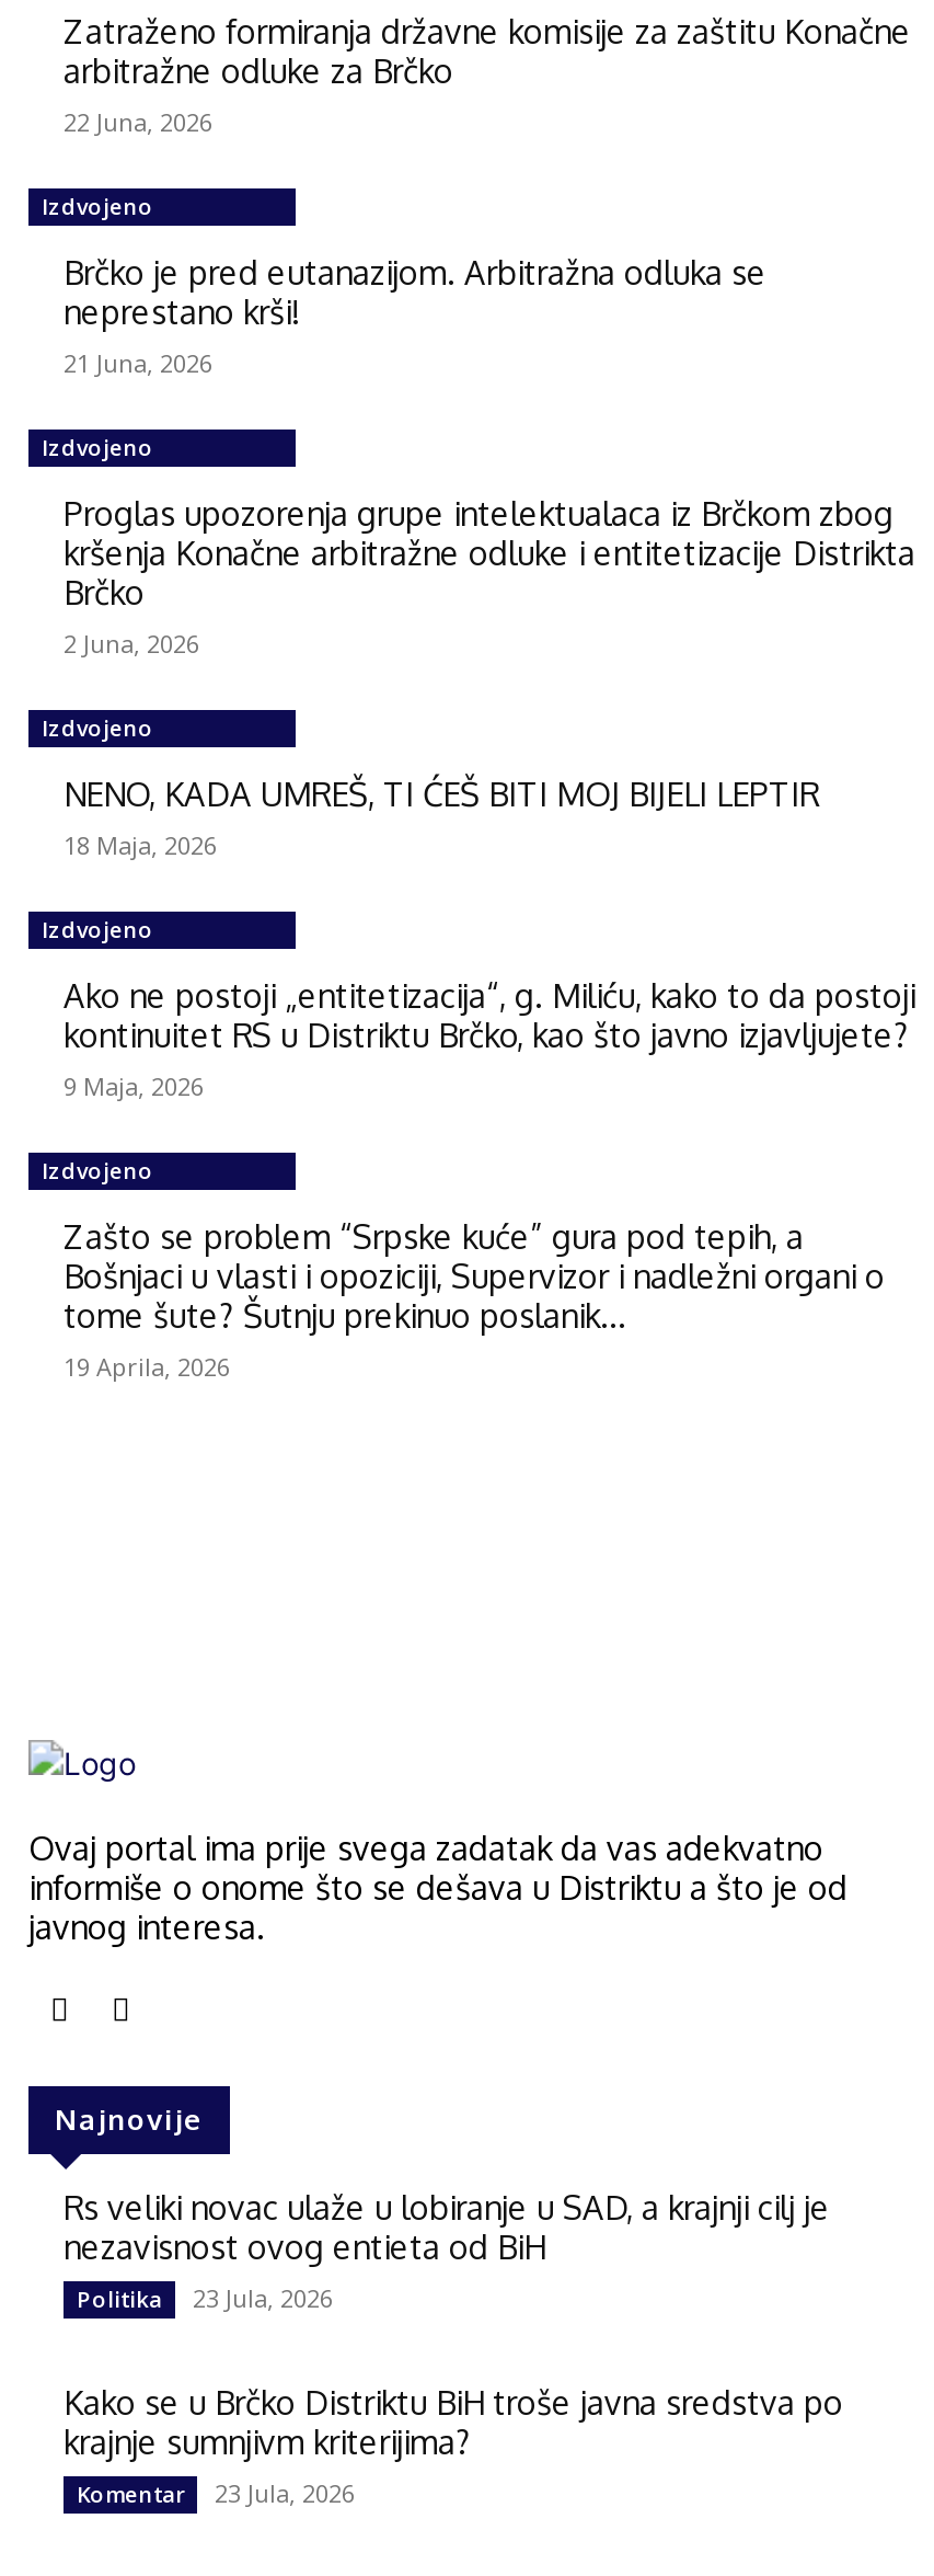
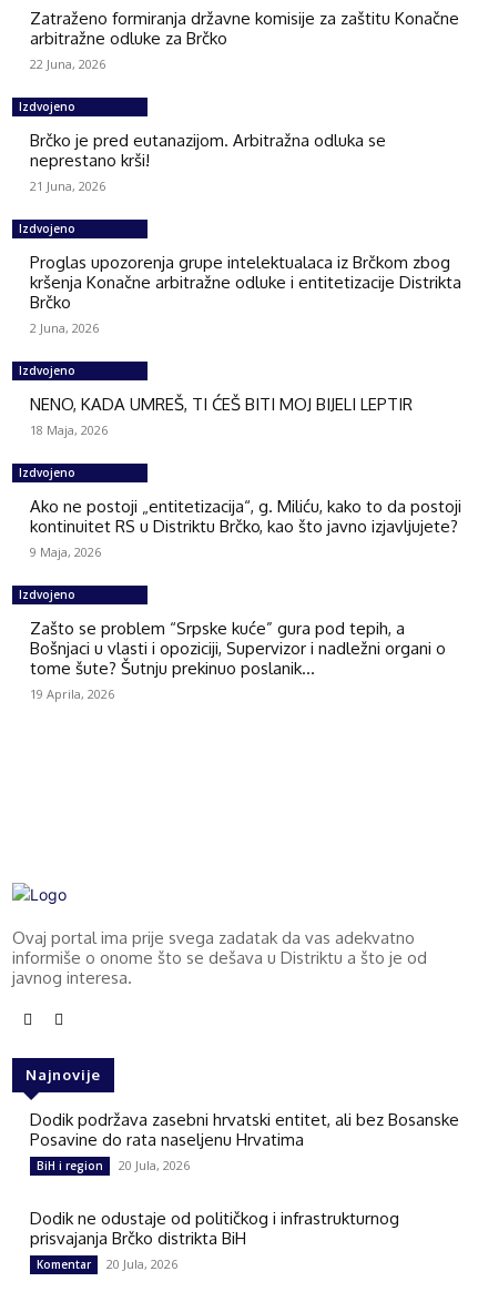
[64,2186,830,2313] Rs veliki novac ulaže u lobiranje u SAD, a krajnji cilj je | nezavisnost ovog entieta od BiH | Politika | 23 Jula, 2026 -> [30,1108,459,1173] Dodik podržava zasebni hrvatski entitet, ali bez Bosanske | Posavine do rata naseljenu Hrvatima | BiH i region | 20 Jula, 2026
[64,2381,843,2462] Kako se u Brčko Distriktu BiH troše javna sredstva po | krajnje sumnjivm kriterijima? -> [30,1207,399,1248] Dodik ne odustaje od političkog i infrastrukturnog | prisvajanja Brčko distrikta BiH
[77,2475,355,2508] Komentar 23 Jula, 2026 -> [37,1255,177,1272] Komentar 20 Jula, 2026

